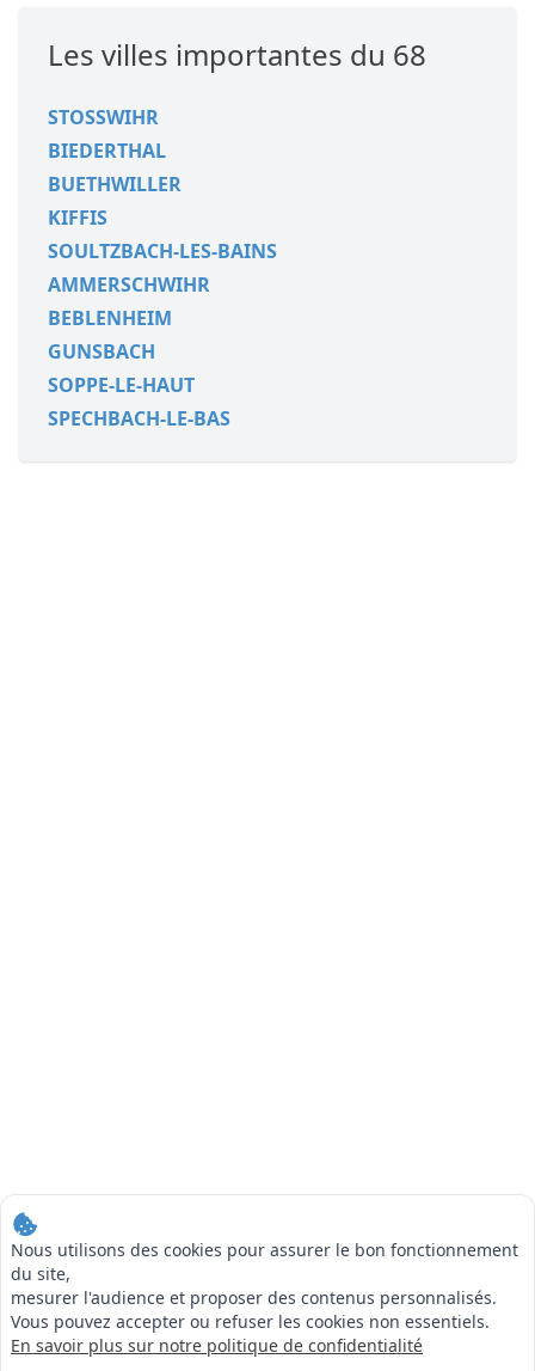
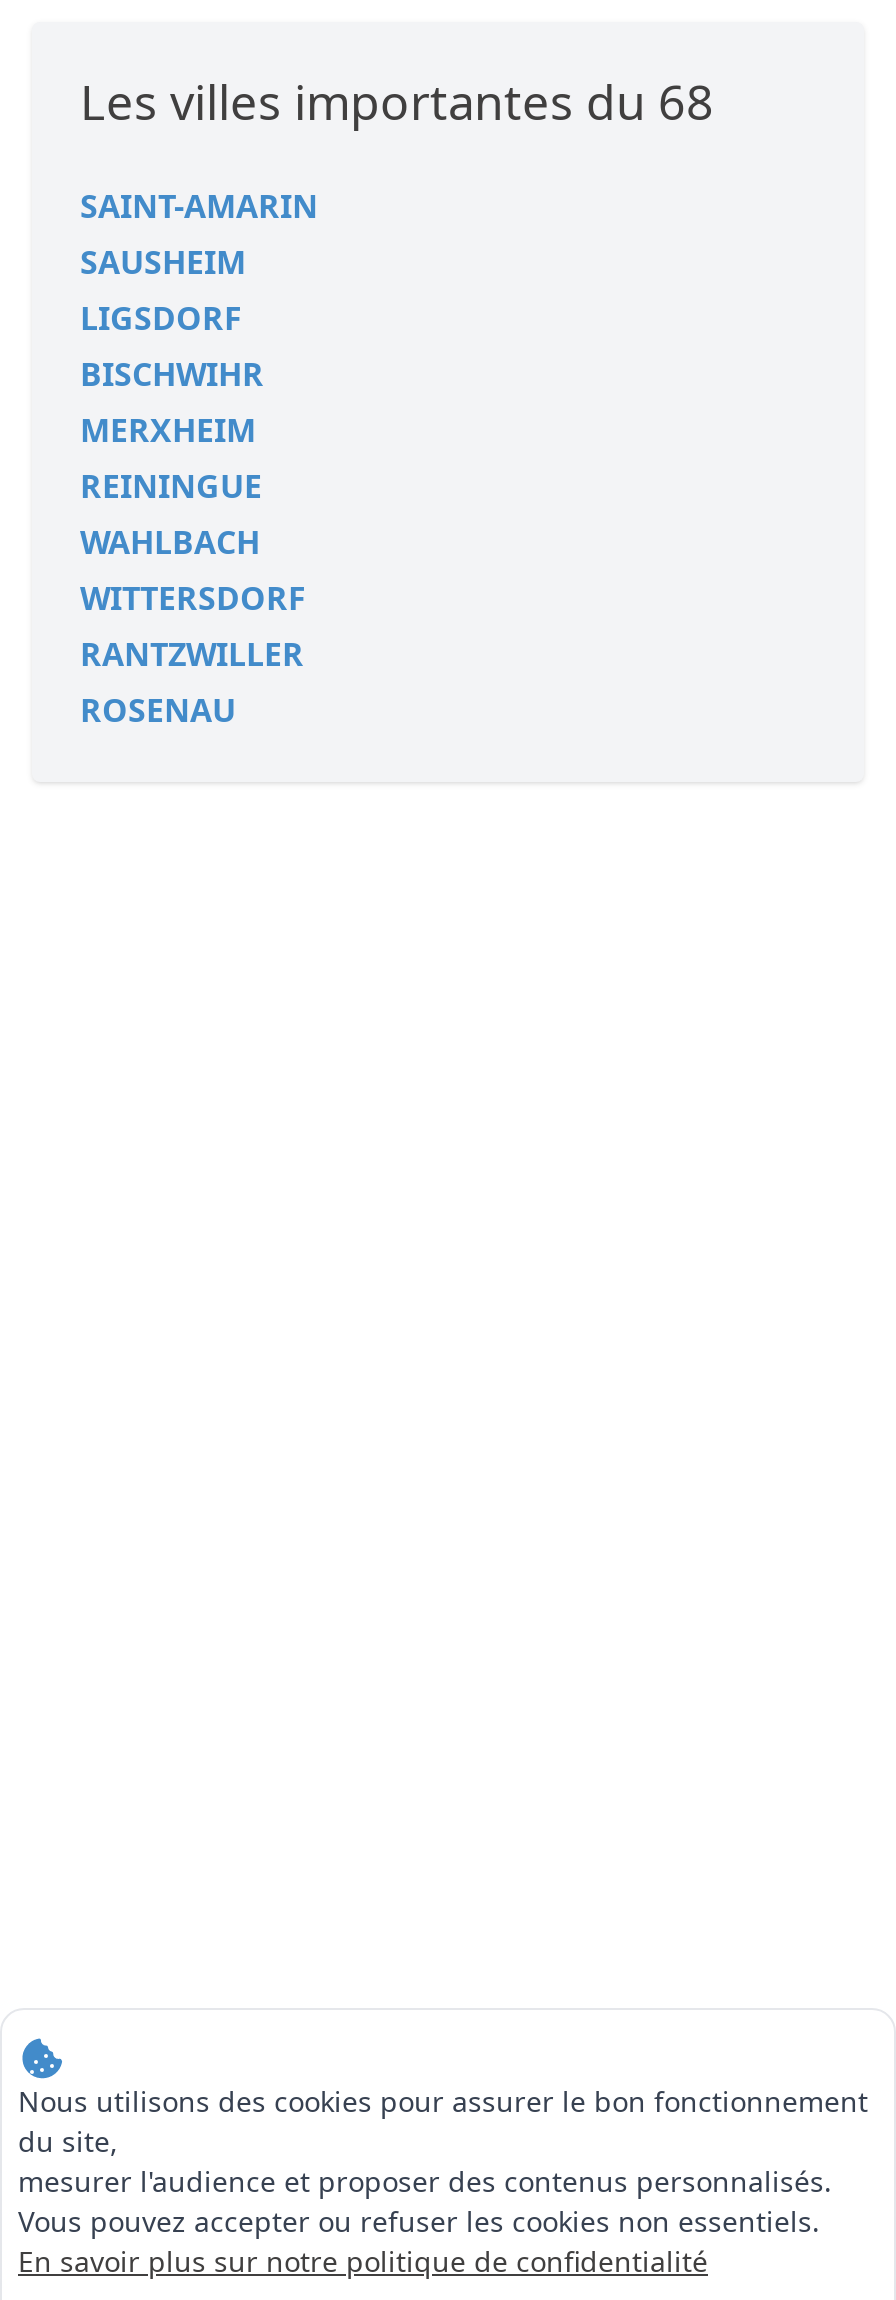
[48,104,277,432] STOSSWIHR | BIEDERTHAL | BUETHWILLER | KIFFIS | SOULTZBACH-LES-BAINS | AMMERSCHWIHR | BEBLENHEIM | GUNSBACH | SOPPE-LE-HAUT | SPECHBACH-LE-BAS -> [80,184,318,732] SAINT-AMARIN | SAUSHEIM | LIGSDORF | BISCHWIHR | MERXHEIM | REININGUE | WAHLBACH | WITTERSDORF | RANTZWILLER | ROSENAU

